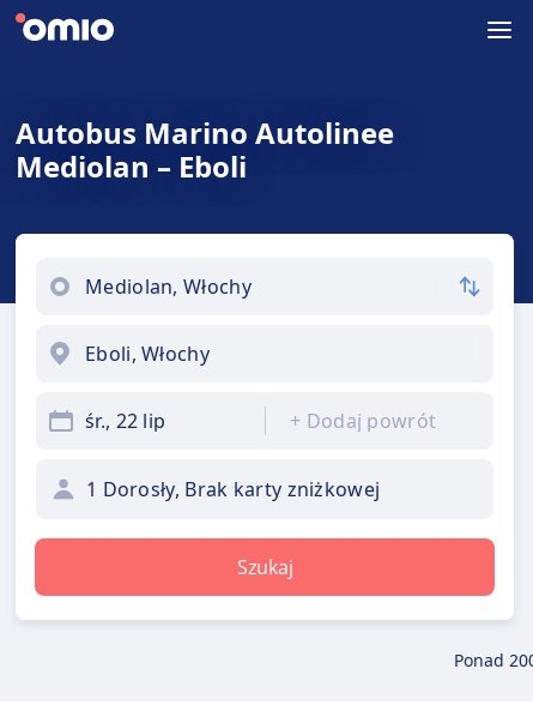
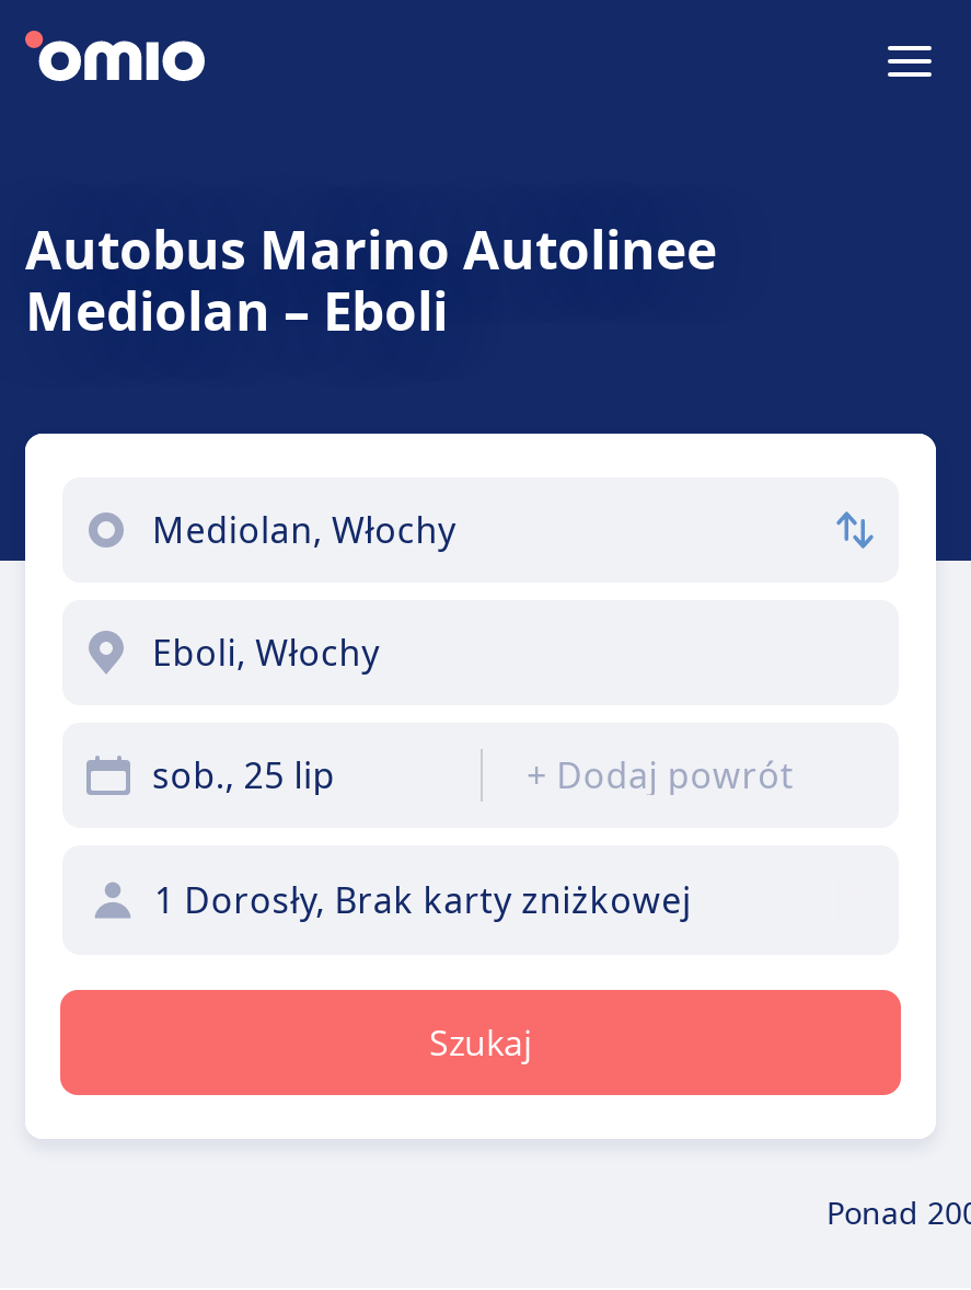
[85,408,166,434] śr., 22 lip -> [152,751,335,799] sob., 25 lip

